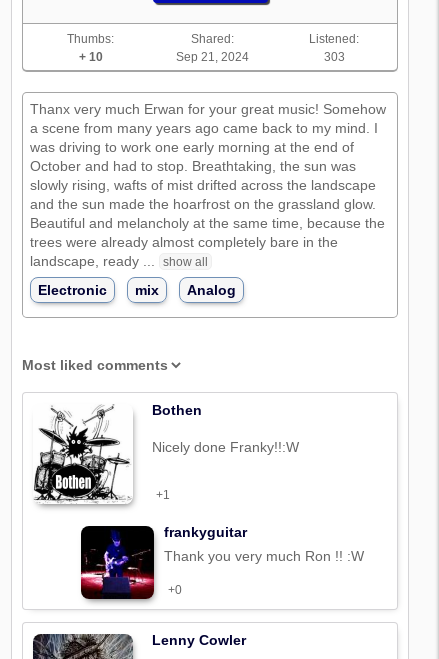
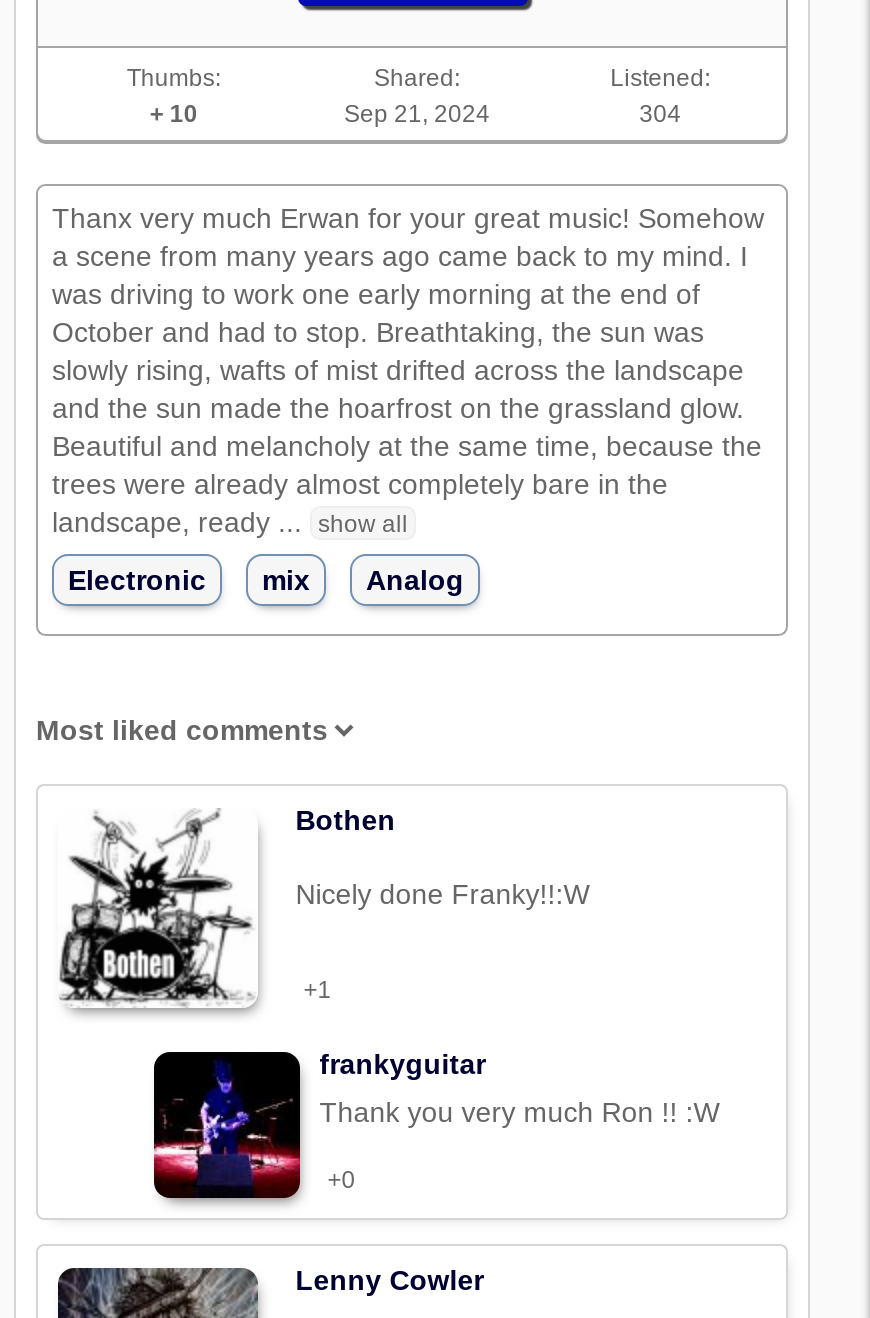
[324,50,345,64] 303 -> [639,101,681,129] 304

